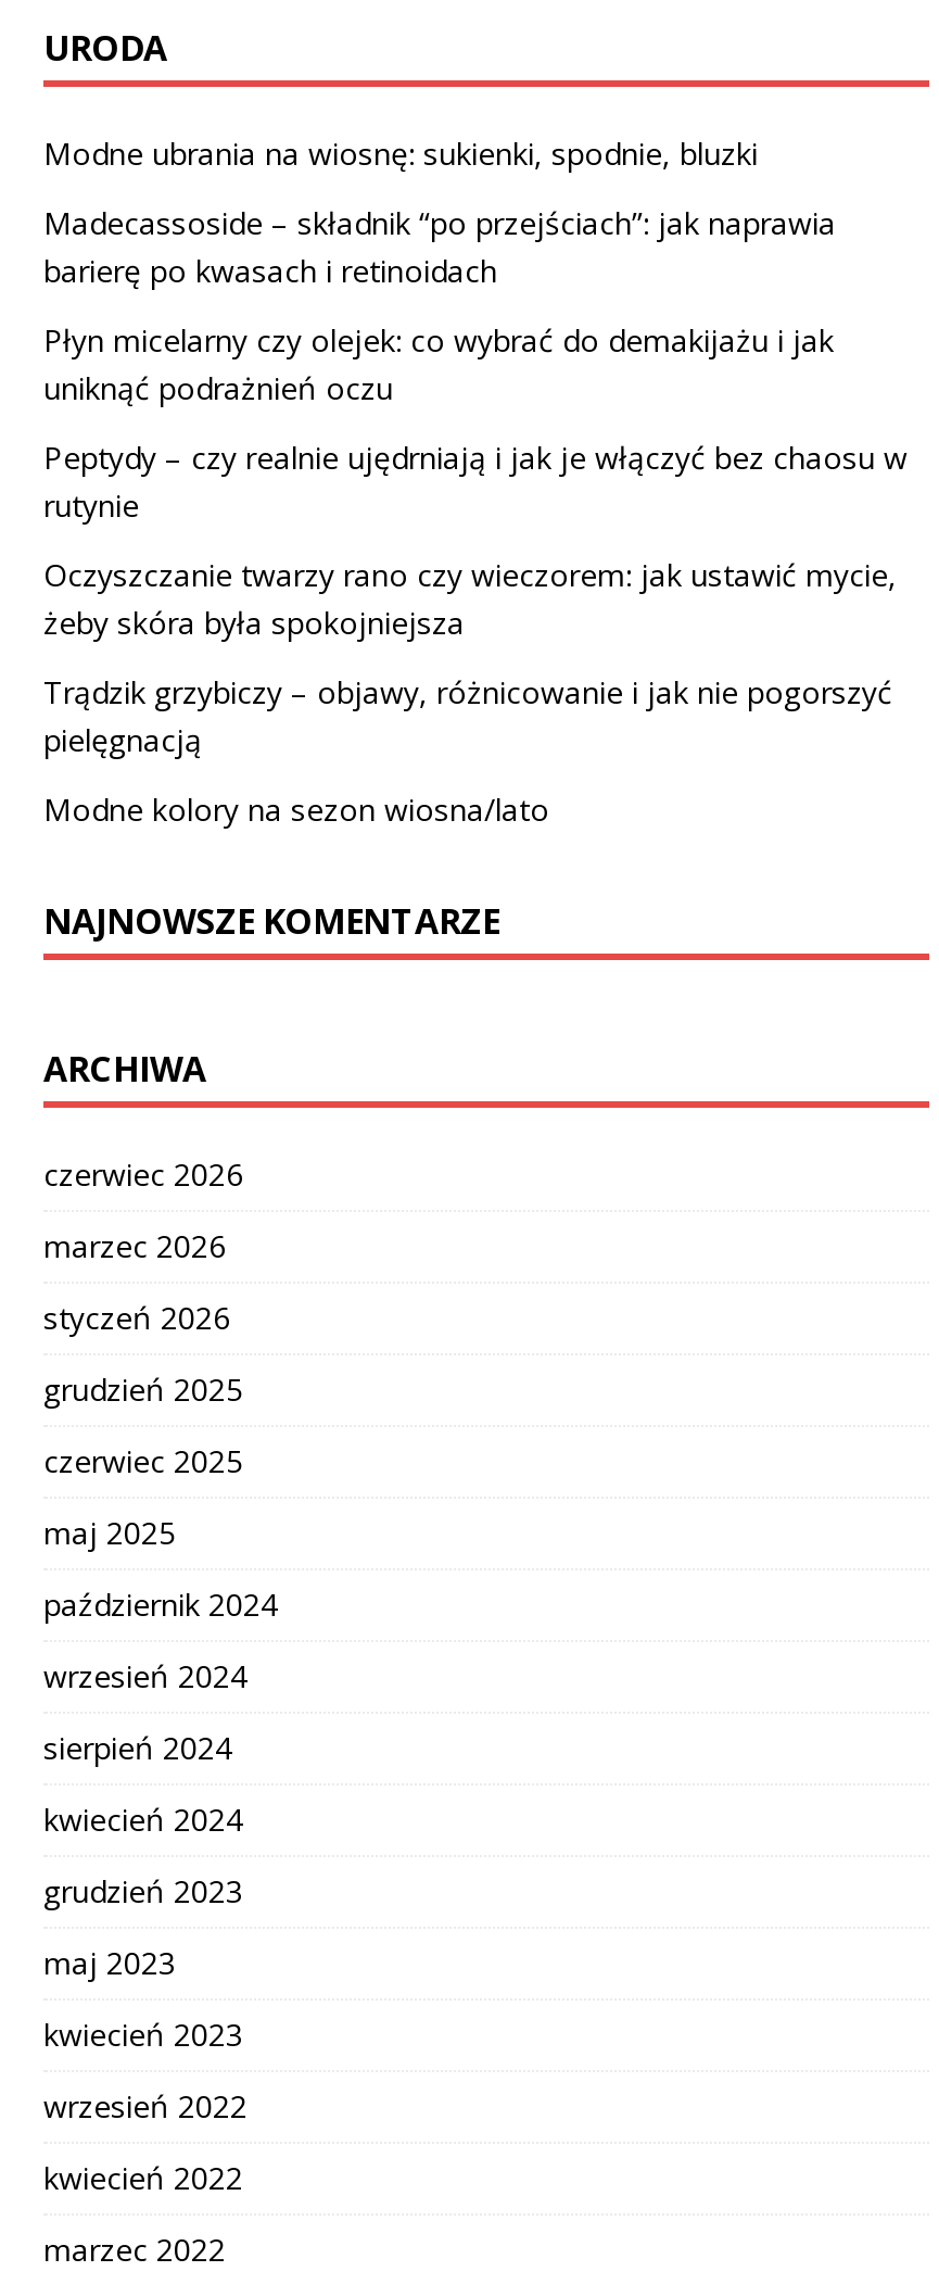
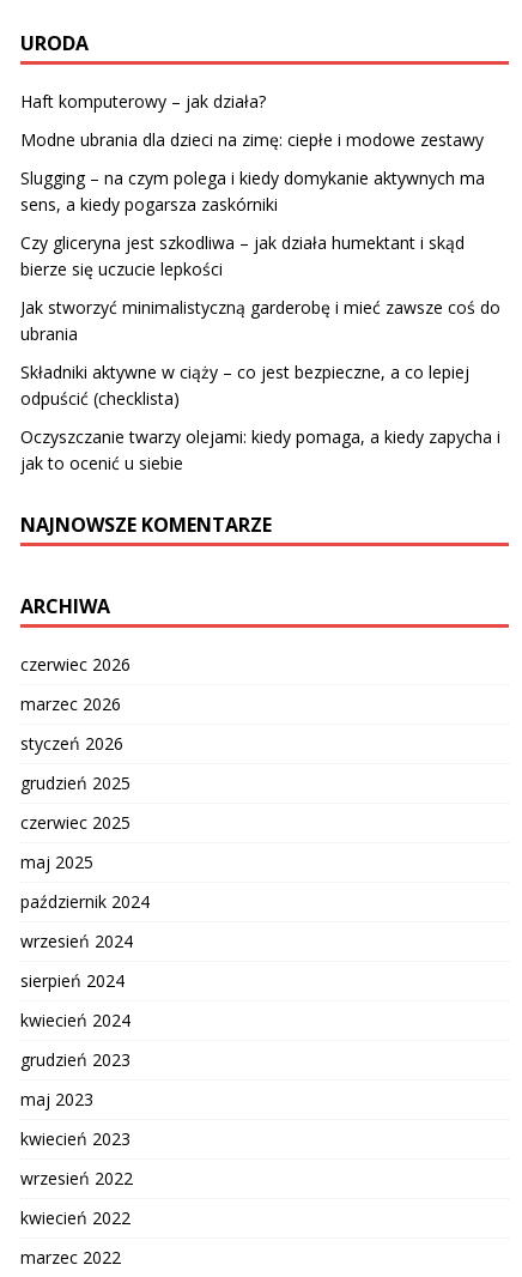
[43,132,758,173] Modne ubrania na wiosnę: sukienki, spodnie, bluzki -> [20,89,266,112] Haft komputerowy – jak działa?
[43,201,836,290] Madecassoside – składnik “po przejściach”: jak naprawia | barierę po kwasach i retinoidach -> [20,128,484,150] Modne ubrania dla dzieci na zimę: ciepłe i modowe zestawy
[43,318,834,407] Płyn micelarny czy olejek: co wybrać do demakijażu i jak | uniknąć podrażnień oczu -> [20,166,485,215] Slugging – na czym polega i kiedy domykanie aktywnych ma | sens, a kiedy pogarsza zaskórniki
[43,436,908,525] Peptydy – czy realnie ujędrniają i jak je włączyć bez chaosu w | rutynie -> [20,231,465,280] Czy gliceryna jest szkodliwa – jak działa humektant i skąd | bierze się uczucie lepkości
[43,553,897,642] Oczyszczanie twarzy rano czy wieczorem: jak ustawić mycie, | żeby skóra była spokojniejsza -> [20,295,500,345] Jak stworzyć minimalistyczną garderobę i mieć zawsze coś do | ubrania
[43,670,892,759] Trądzik grzybiczy – objawy, różnicowanie i jak nie pogorszyć | pielęgnacją -> [20,360,469,409] Składniki aktywne w ciąży – co jest bezpieczne, a co lepiej | odpuścić (checklista)
[43,788,549,829] Modne kolory na sezon wiosna/lato -> [20,425,500,474] Oczyszczanie twarzy olejami: kiedy pomaga, a kiedy zapycha i | jak to ocenić u siebie

